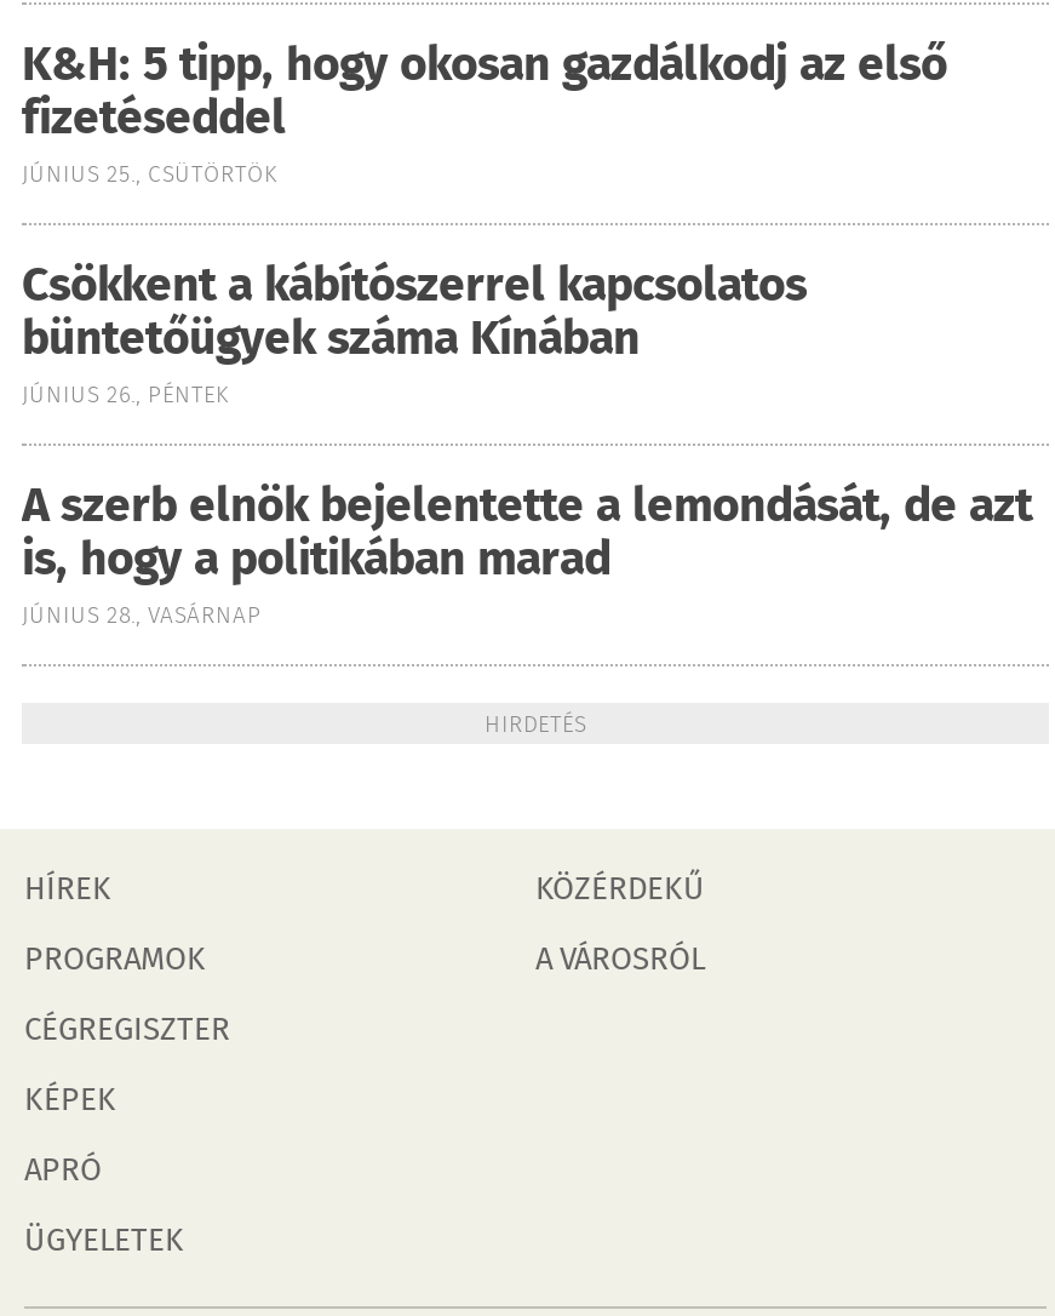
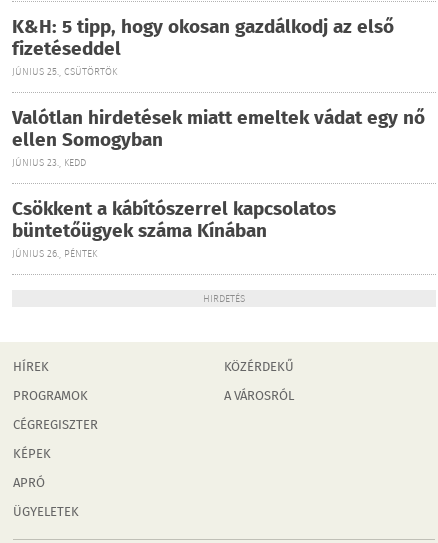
none -> [12,104,425,171] Valótlan hirdetések miatt emeltek vádat egy nő | ellen Somogyban | JÚNIUS 23., KEDD
moved [22,252,807,414] -> [12,195,336,262]: Csökkent a kábítószerrel kapcsolatos | büntetőügyek száma Kínában | JÚNIUS 26., PÉNTEK
[22,473,1032,635] A szerb elnök bejelentette a lemondását, de azt | is, hogy a politikában marad | JÚNIUS 28., VASÁRNAP -> none

